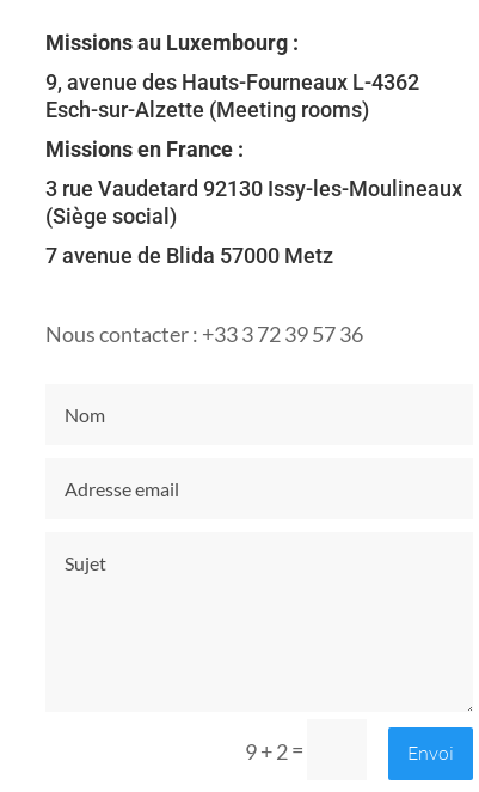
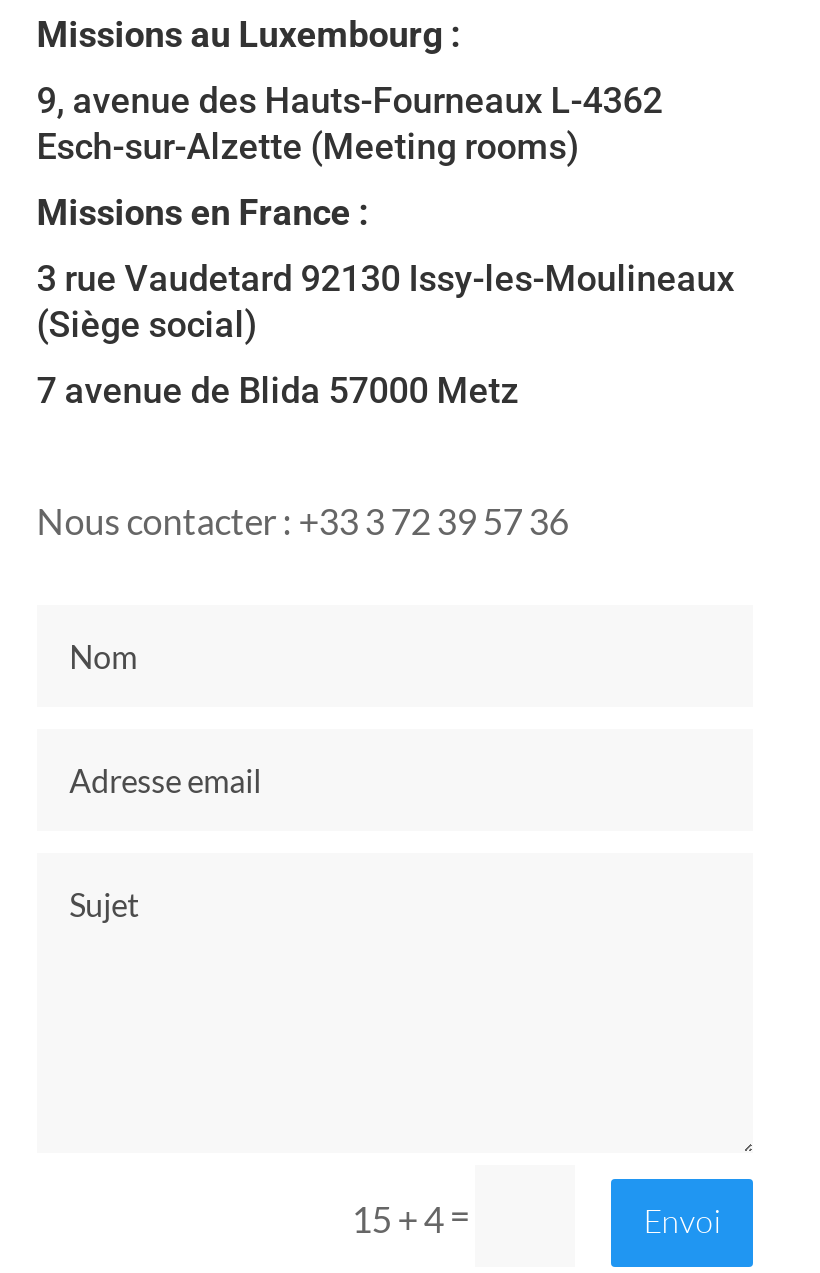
[245,735,307,764] 9 + 2= -> [351,1192,475,1240] 15 + 4=

